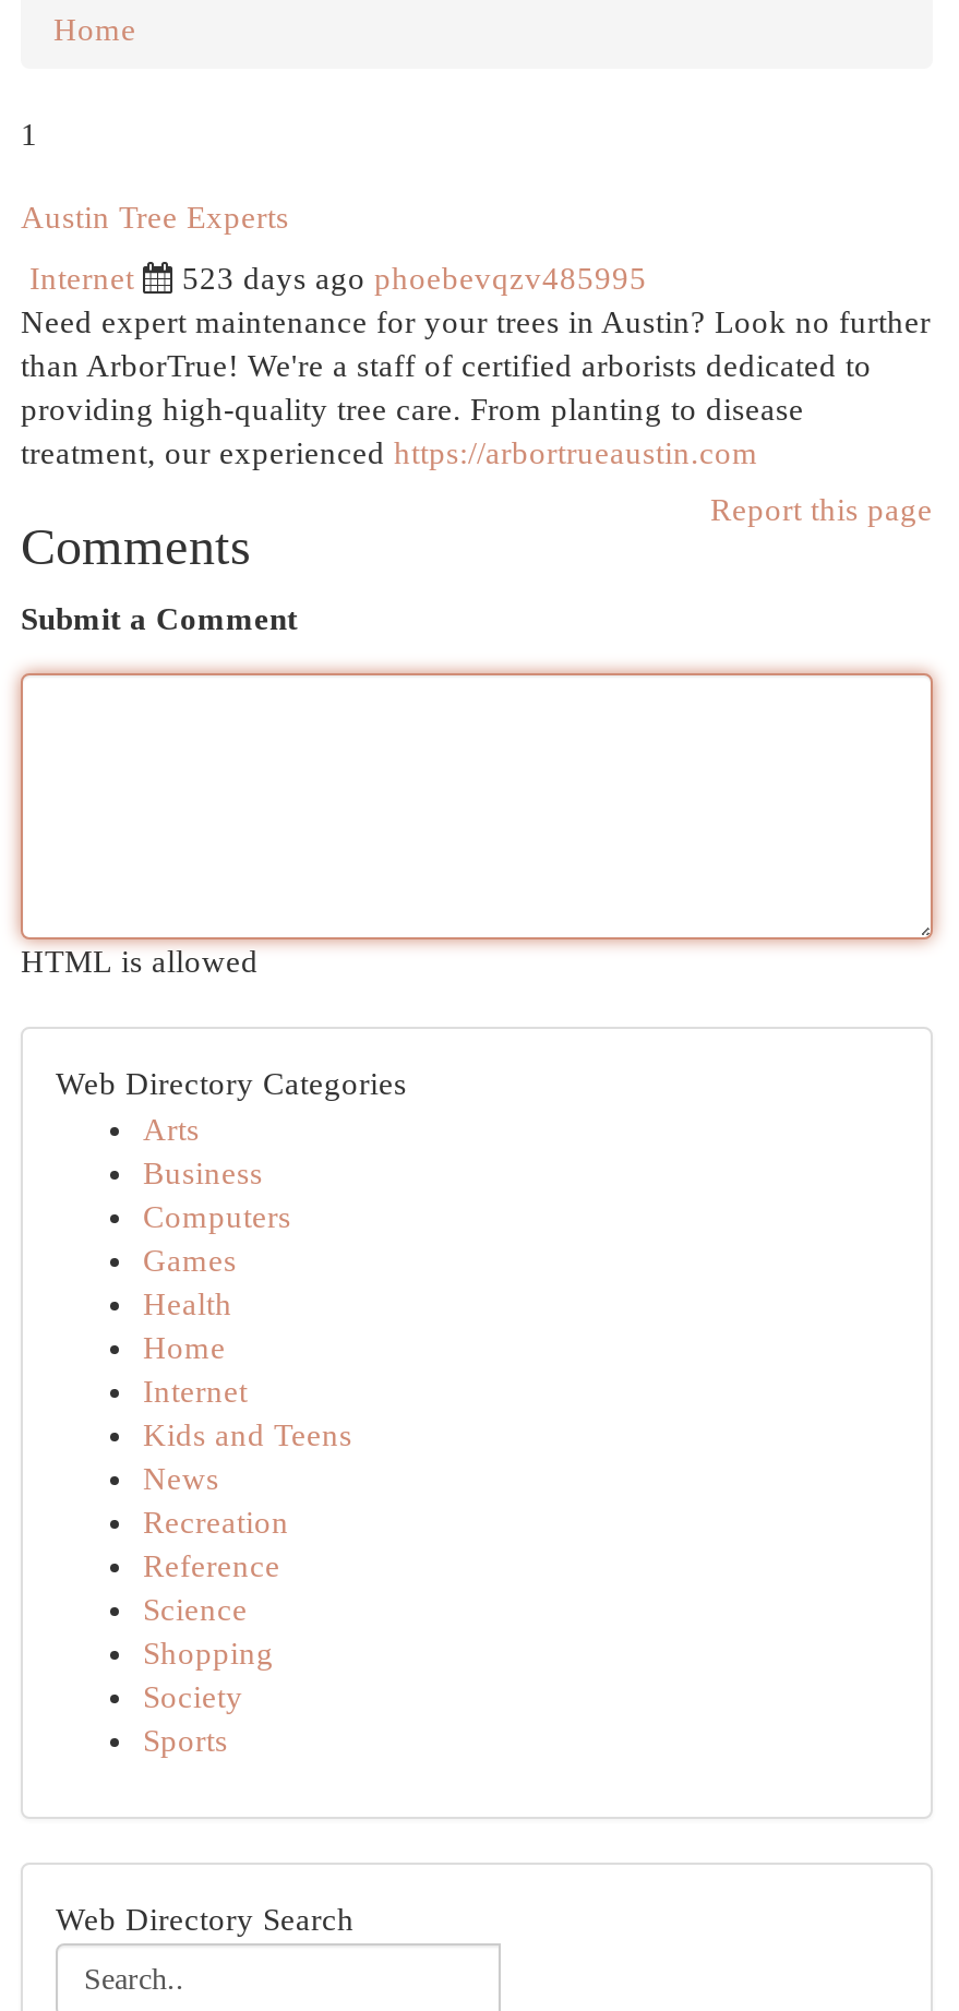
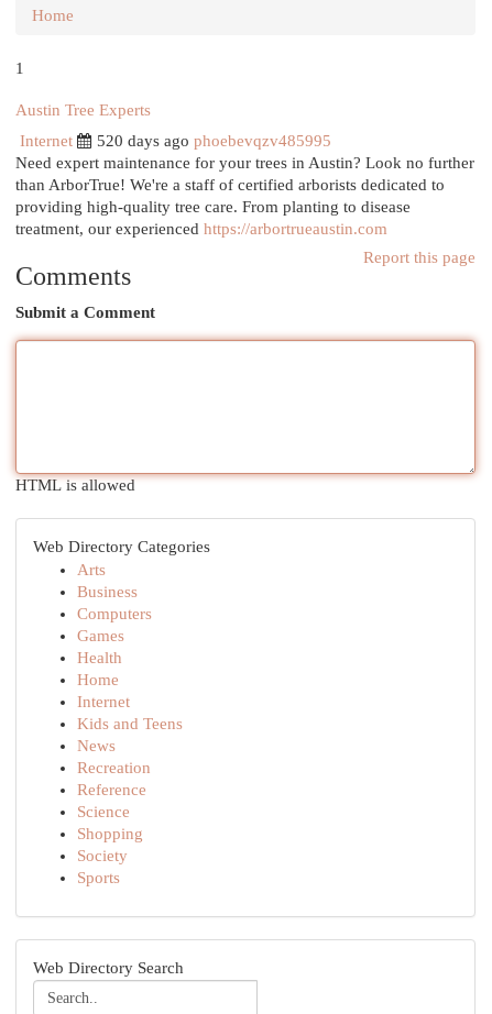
[182,261,647,296] 523 days ago phoebevqzv485995 -> [97,132,331,150] 520 days ago phoebevqzv485995

